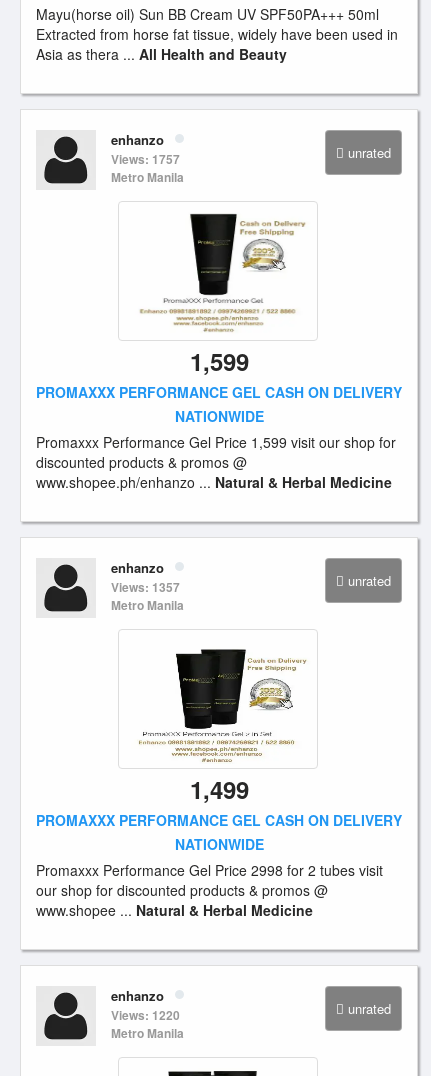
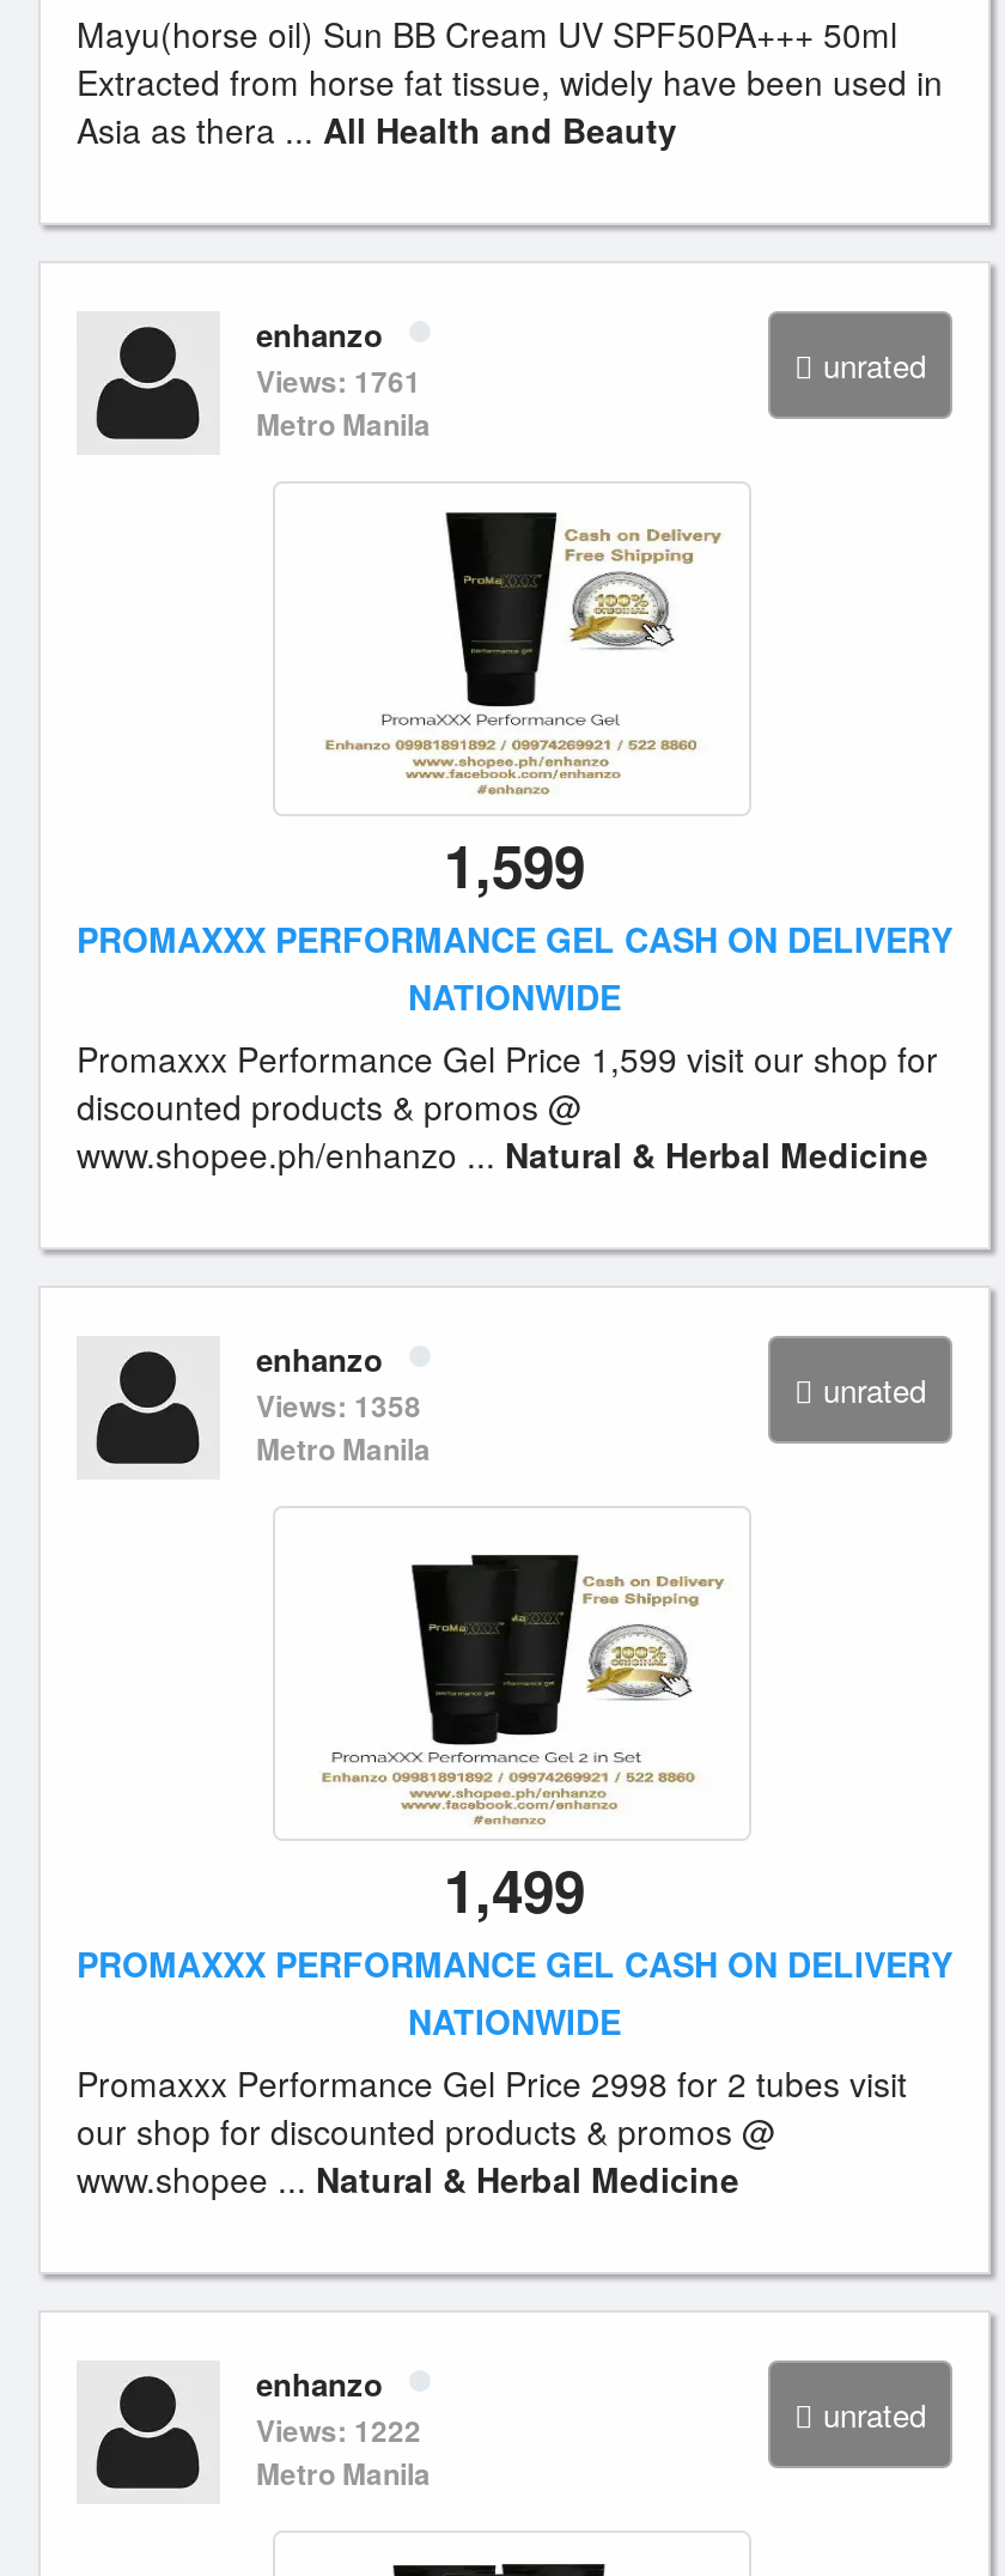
[111,150,180,168] Views: 1757 -> [256,359,421,402] Views: 1761
[111,578,180,596] Views: 1357 -> [256,1384,421,1427] Views: 1358
[111,1006,180,1024] Views: 1220 -> [256,2408,421,2452] Views: 1222

